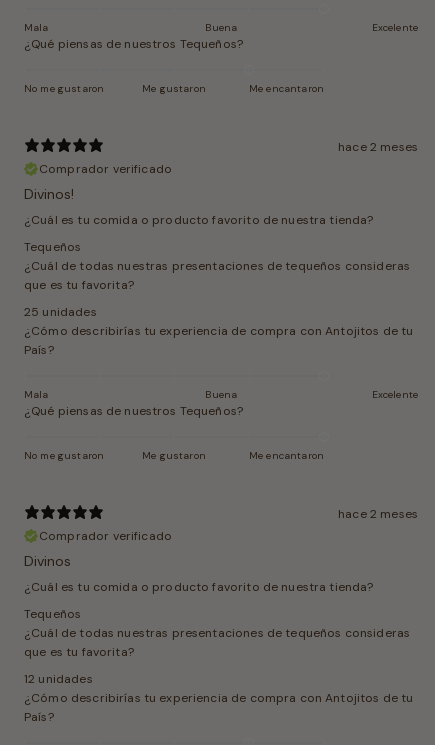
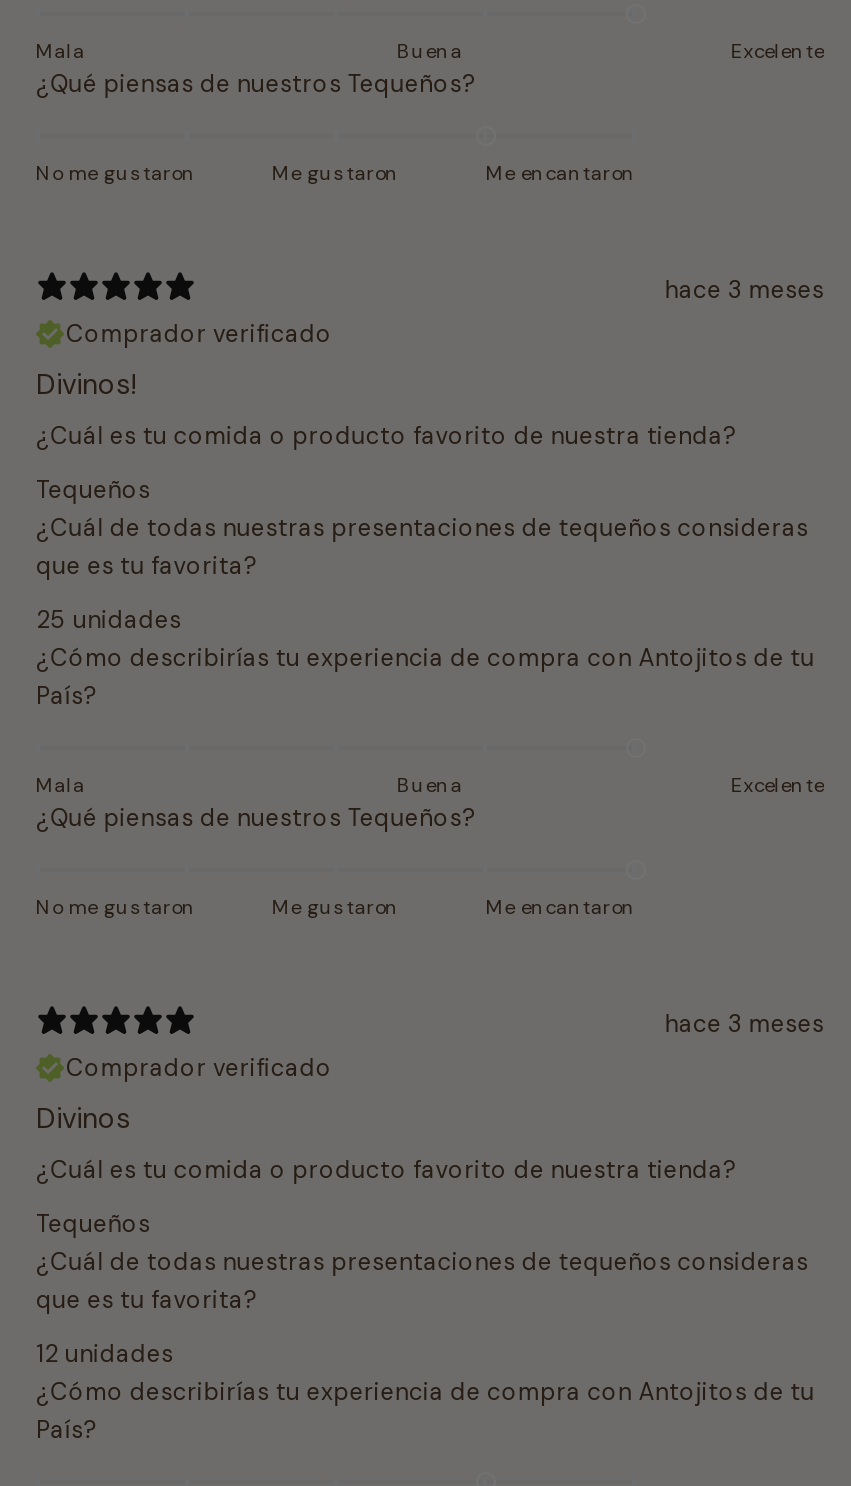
[338,139,418,155] hace 2 meses -> [664,274,824,306] hace 3 meses
[338,506,418,522] hace 2 meses -> [664,1008,824,1040] hace 3 meses

